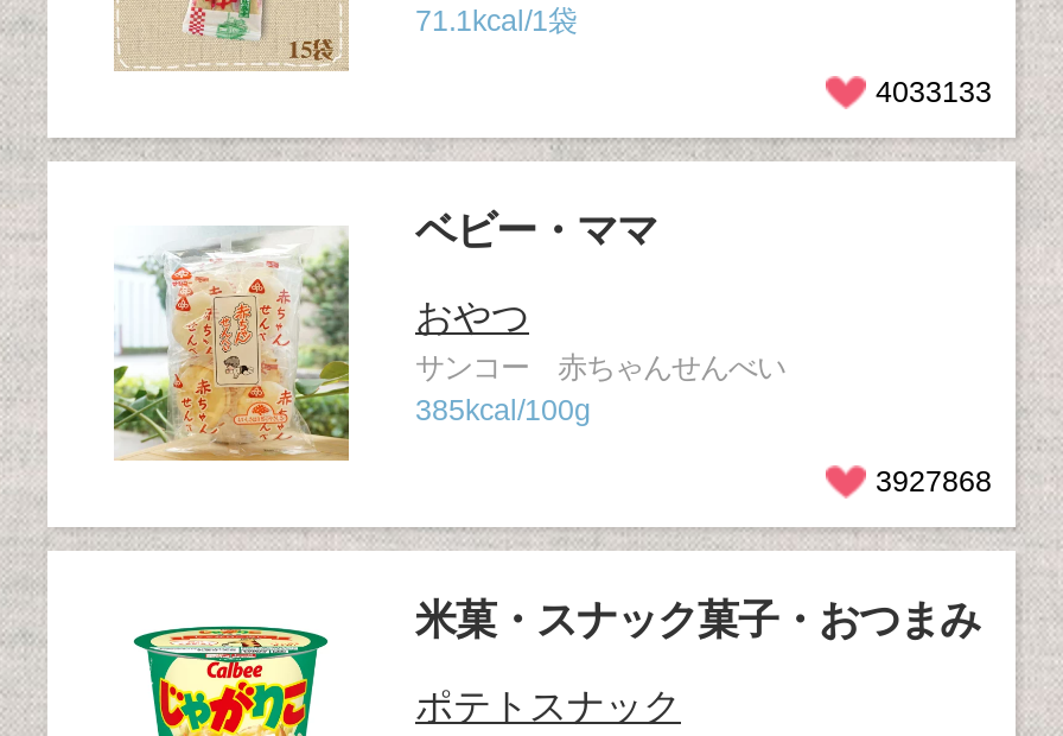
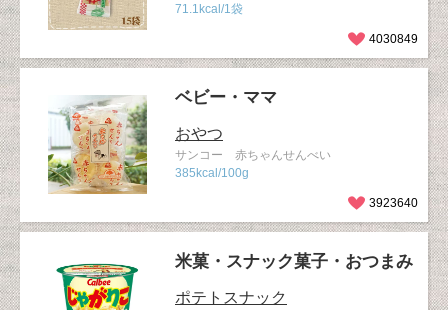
[876,76,992,109] 4033133 -> [369,32,418,46] 4030849
[876,465,992,499] 3927868 -> [369,196,418,210] 3923640

